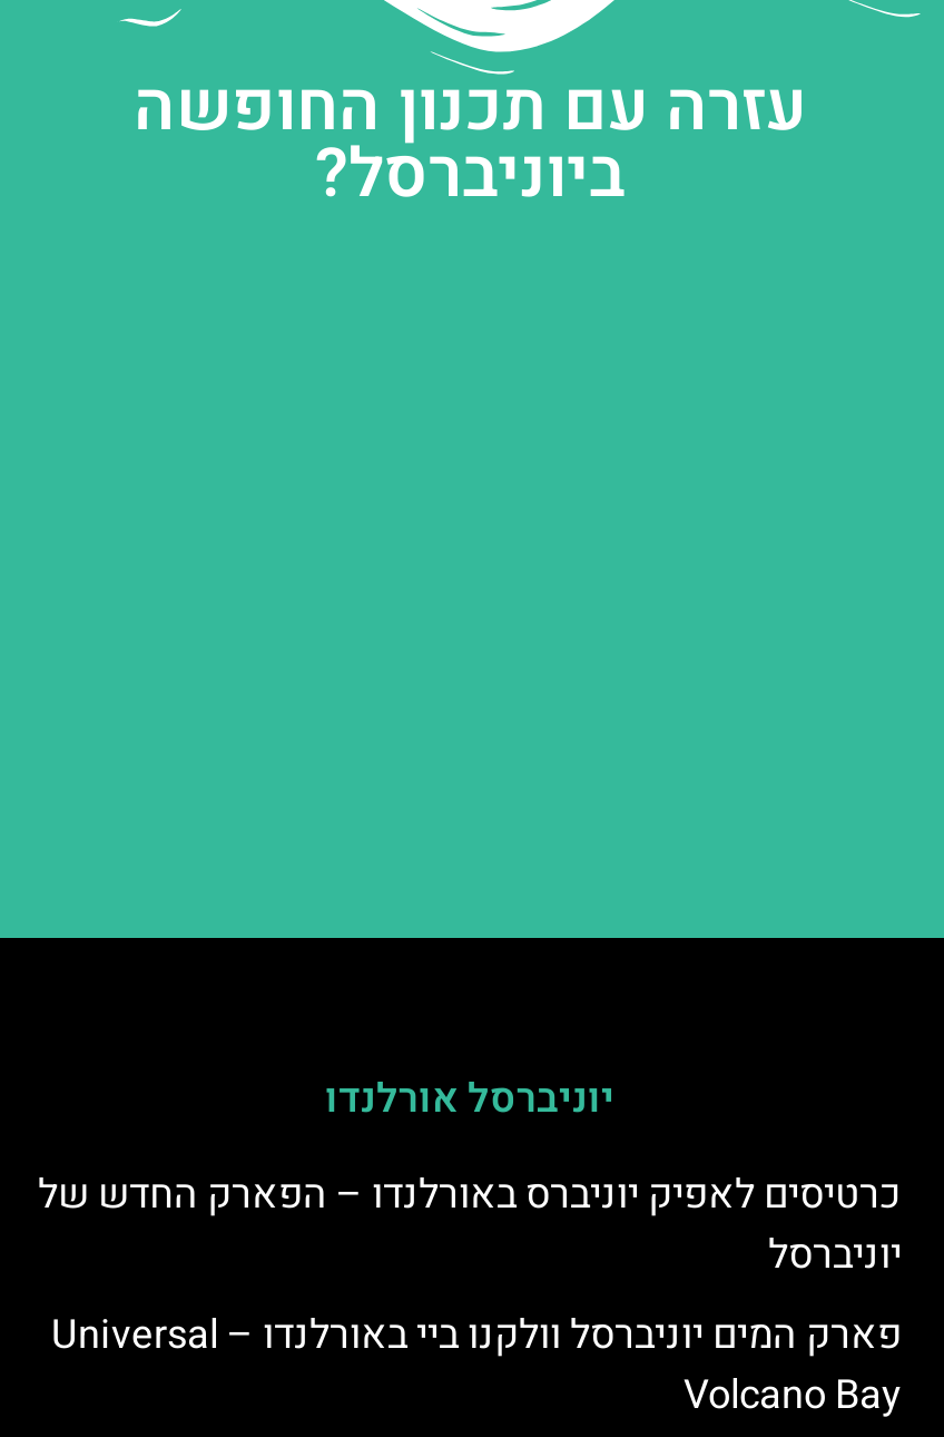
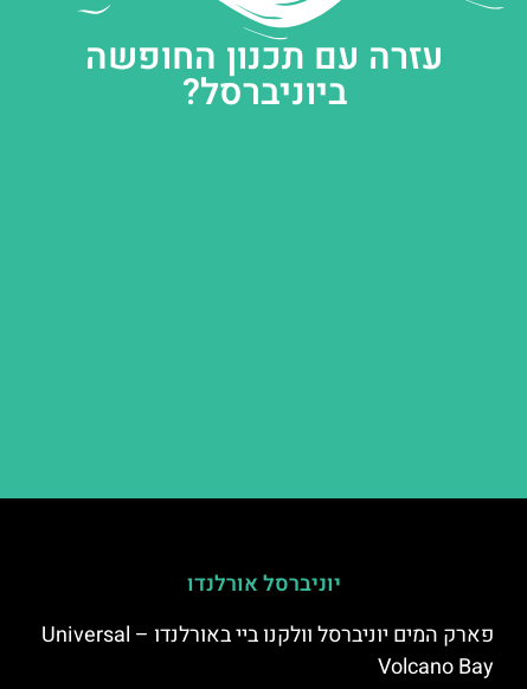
[38,1166,902,1286] כרטיסים לאפיק יוניברס באורלנדו – הפארק החדש של | יוניברסל -> none

